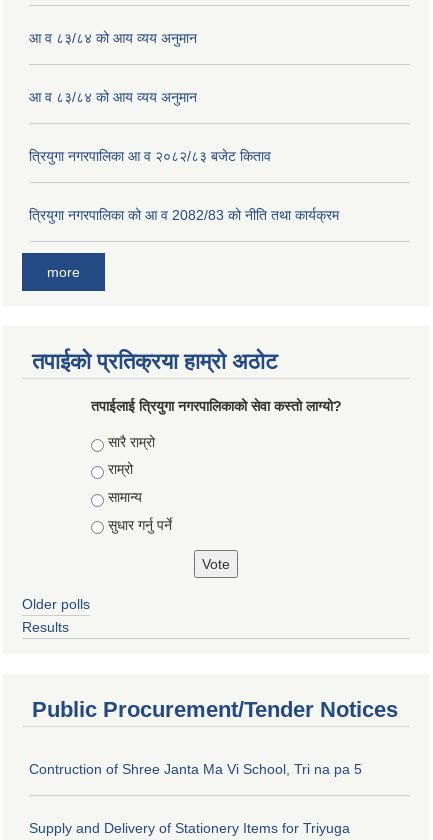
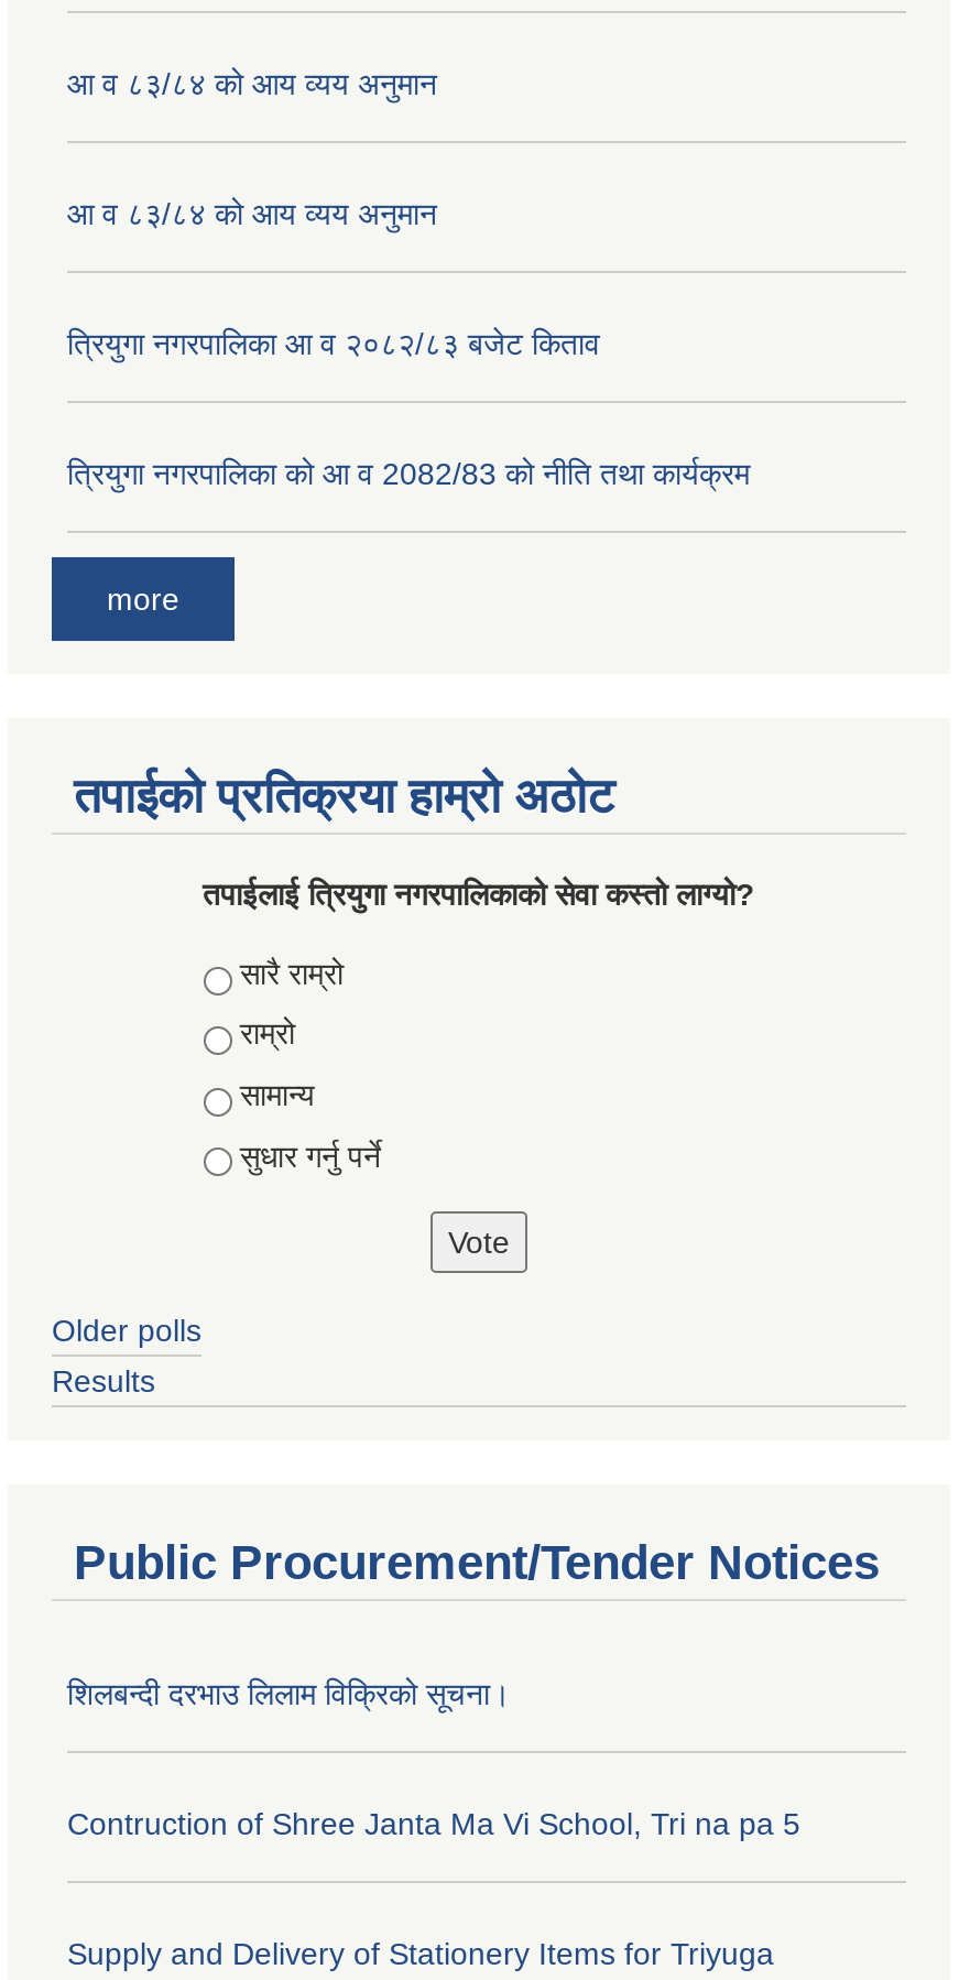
none -> [67,1676,510,1711] शिलबन्दी दरभाउ लिलाम विक्रिको सूचना।

